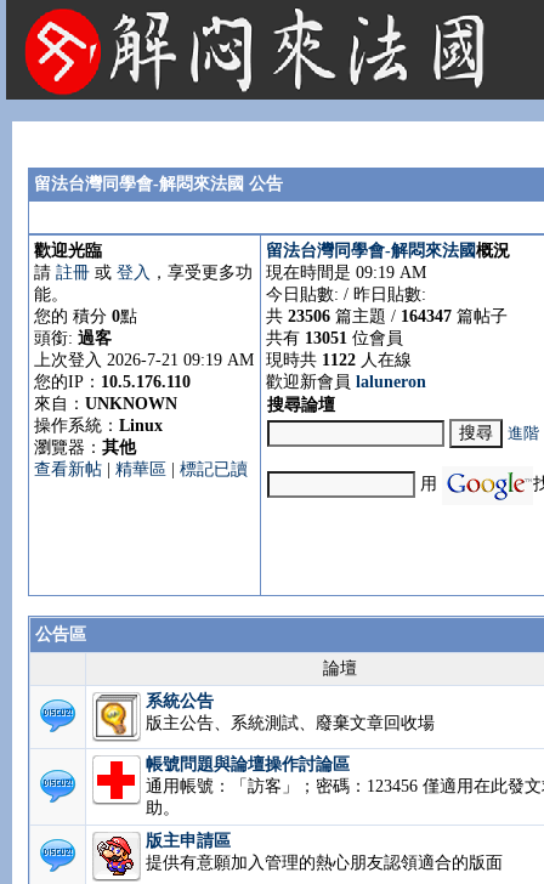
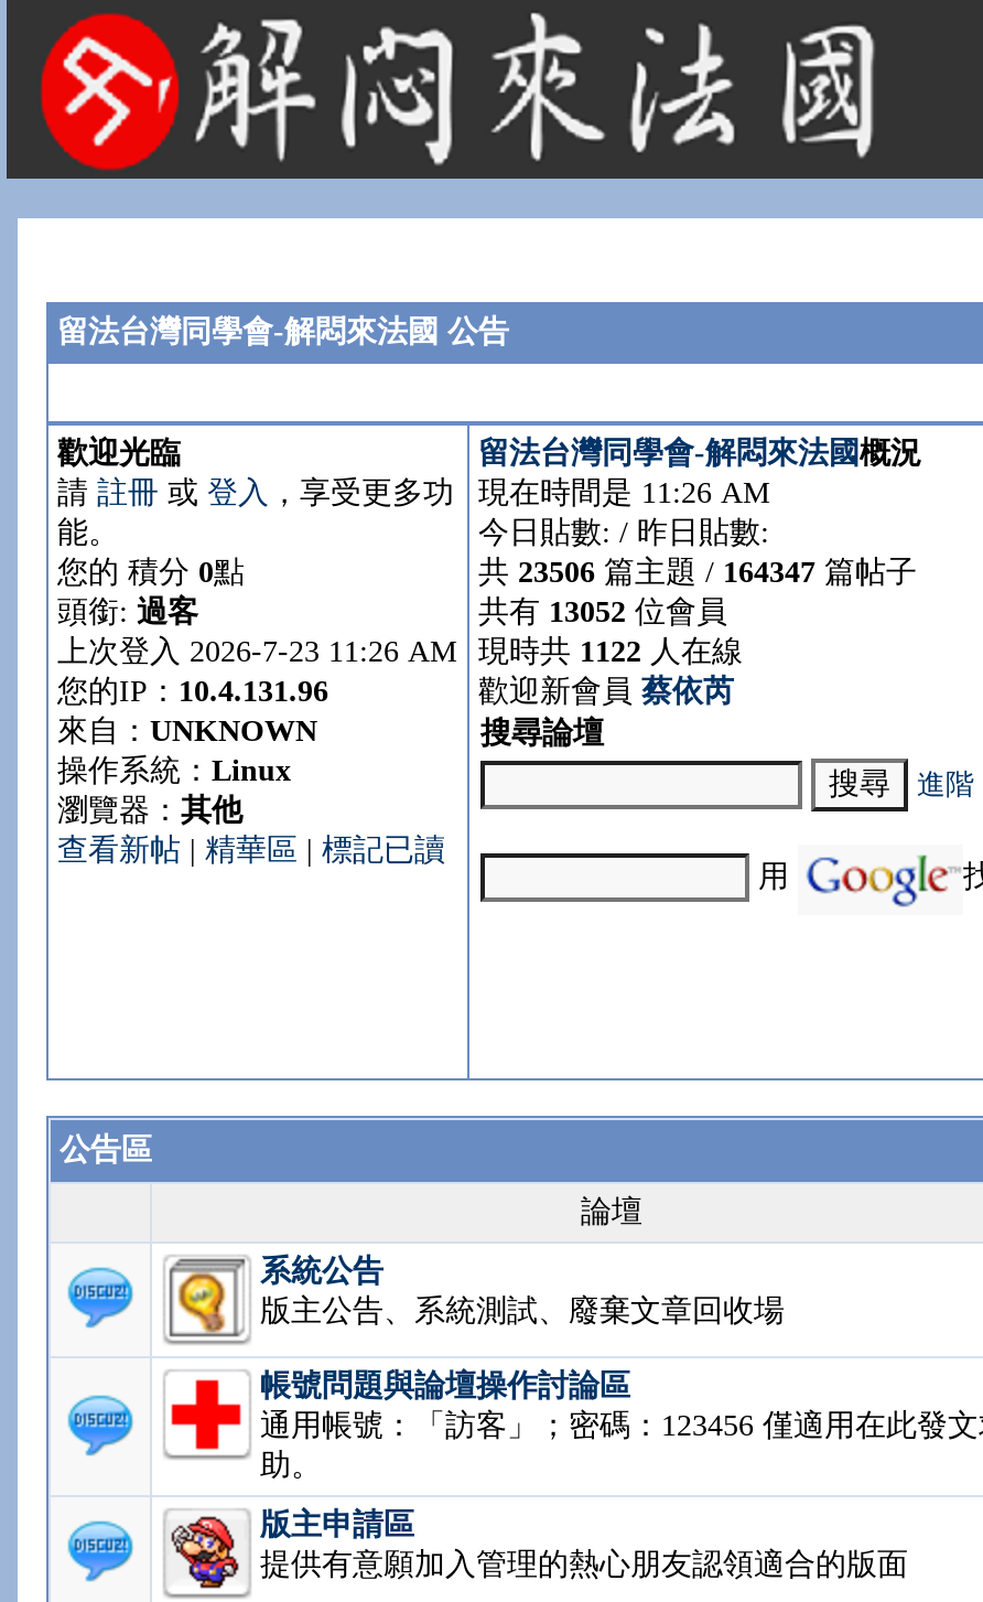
[266,263,426,282] 現在時間是 09:19 AM -> [478,476,769,509] 現在時間是 11:26 AM
[266,329,403,347] 共有13051位會員 -> [478,595,727,628] 共有13052位會員
[34,351,412,369] 上次登入 2026-7-21 09:19 AM 現時共1122人在線 -> [57,635,743,668] 上次登入 2026-7-23 11:26 AM 現時共1122人在線
[34,373,191,391] 您的IP：10.5.176.110 -> [57,675,328,708] 您的IP：10.4.131.96
[266,373,426,391] 歡迎新會員laluneron -> [478,675,734,708] 歡迎新會員蔡依芮

